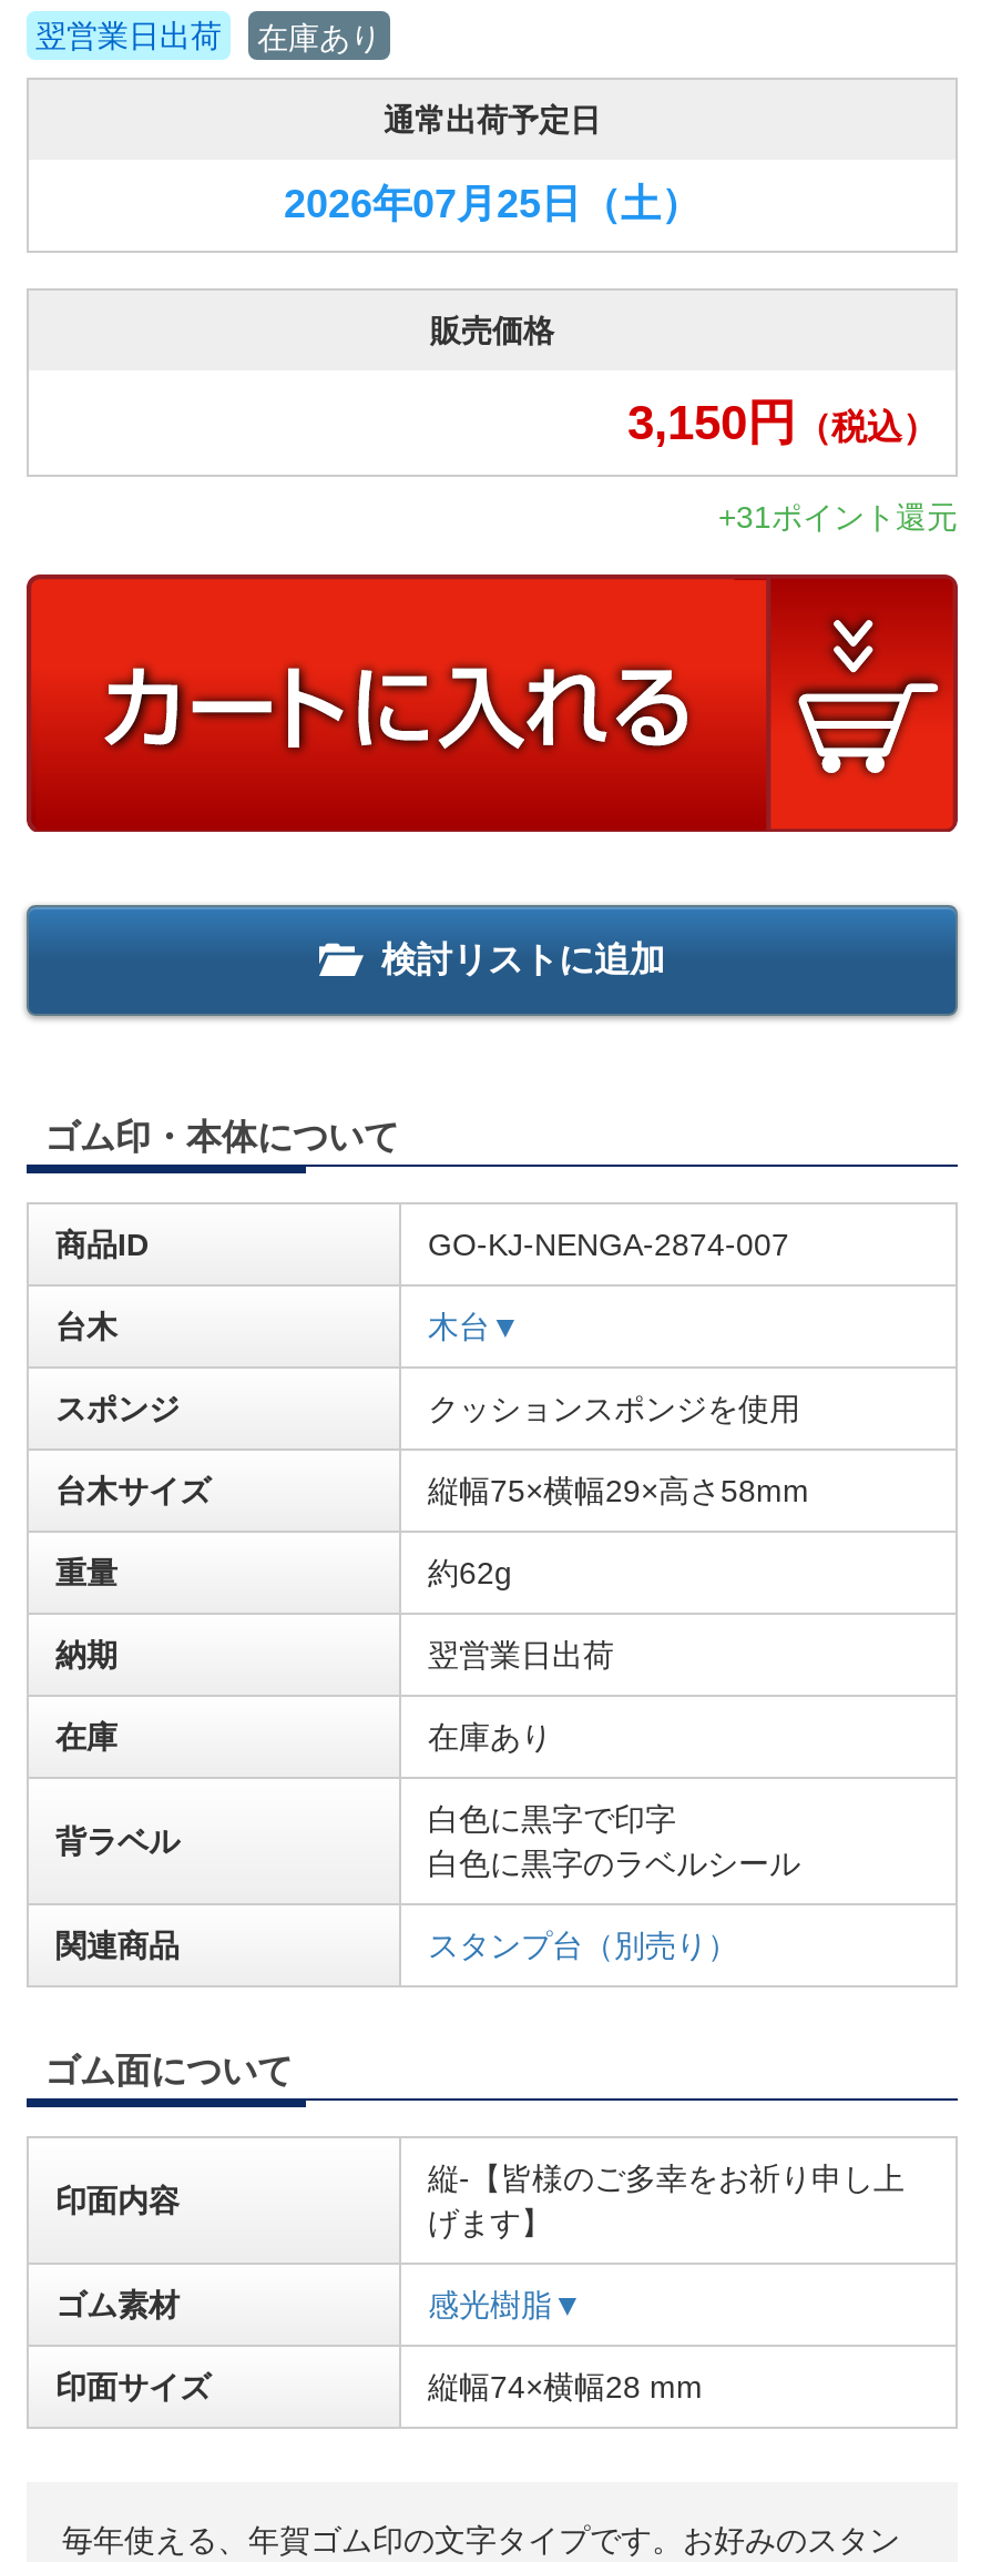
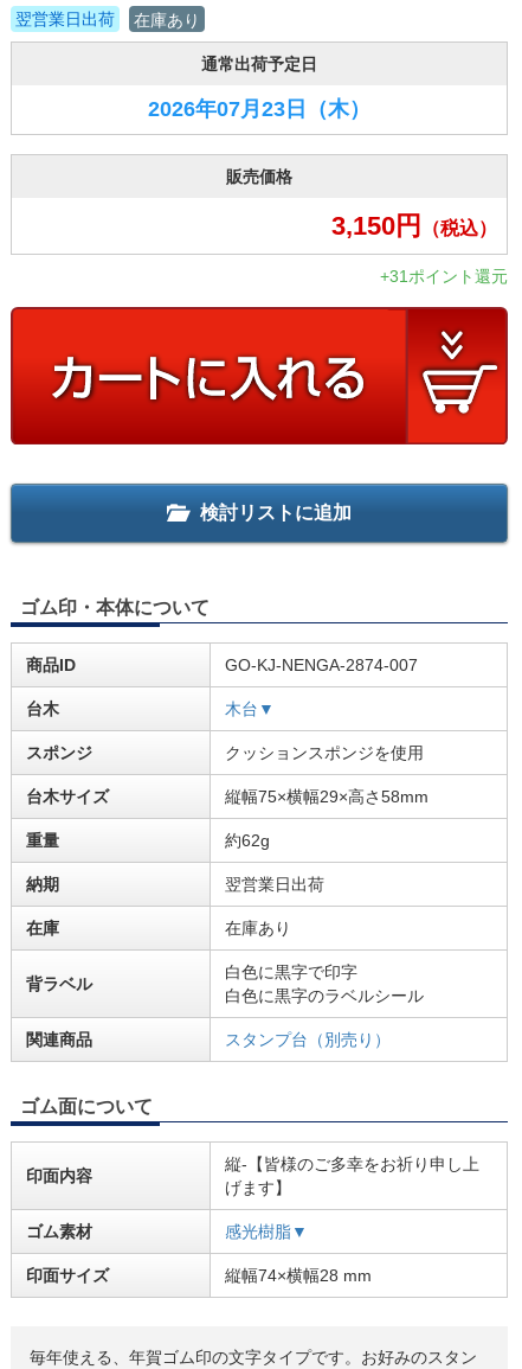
[284,182,701,226] 2026年07月25日（土） -> [148,97,370,121] 2026年07月23日（木）

